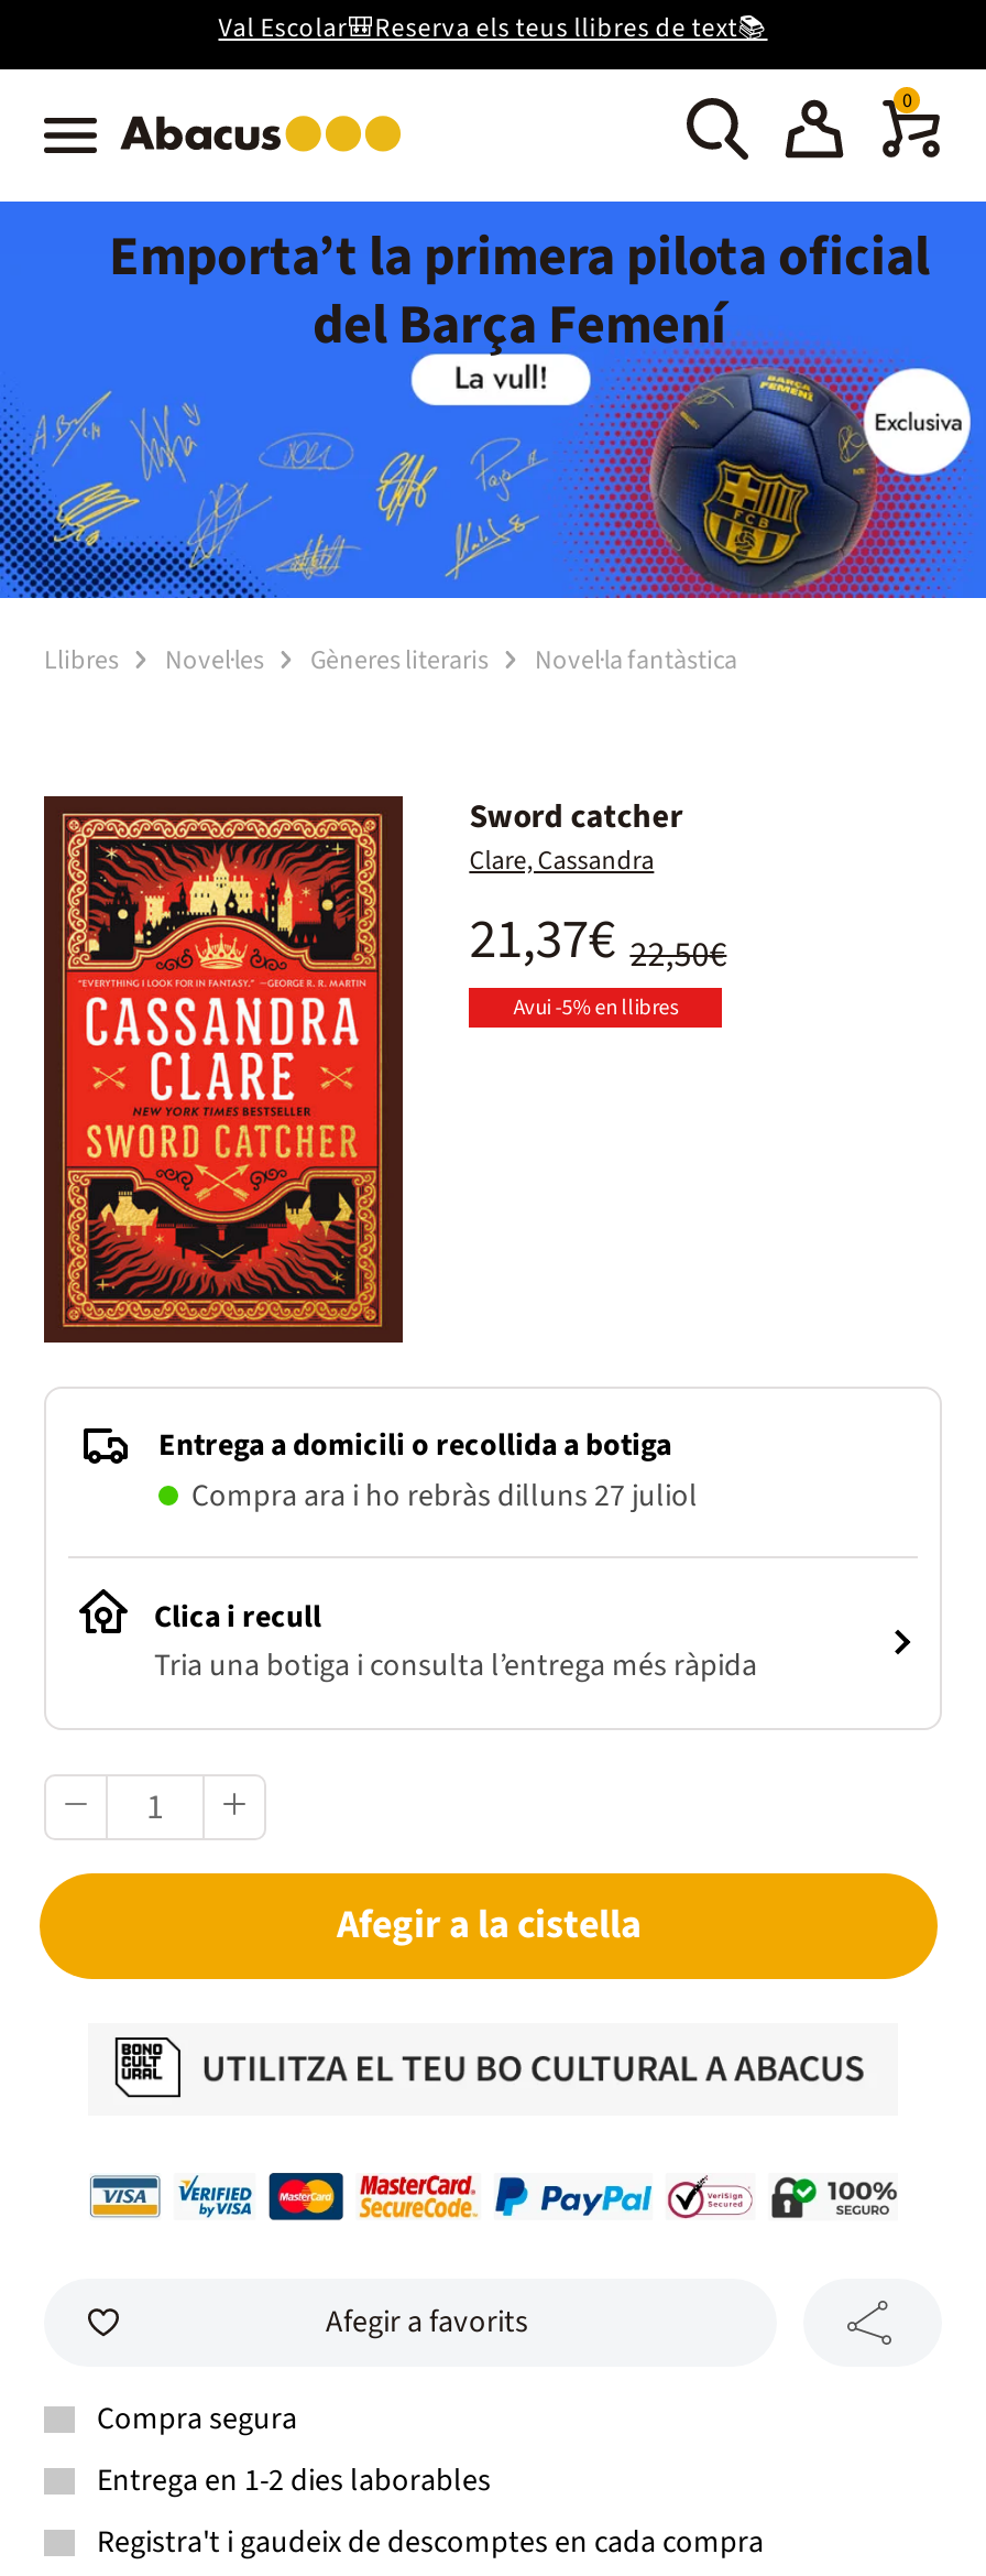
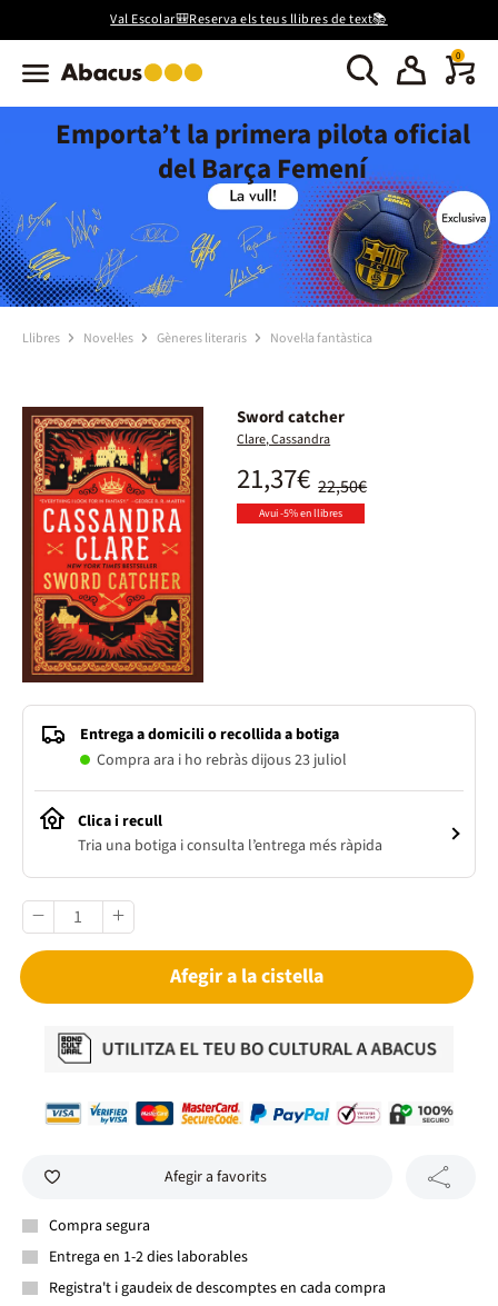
[191,1474,698,1518] Compra ara i ho rebràs dilluns 27 juliol -> [97,749,347,771] Compra ara i ho rebràs dijous 23 juliol

